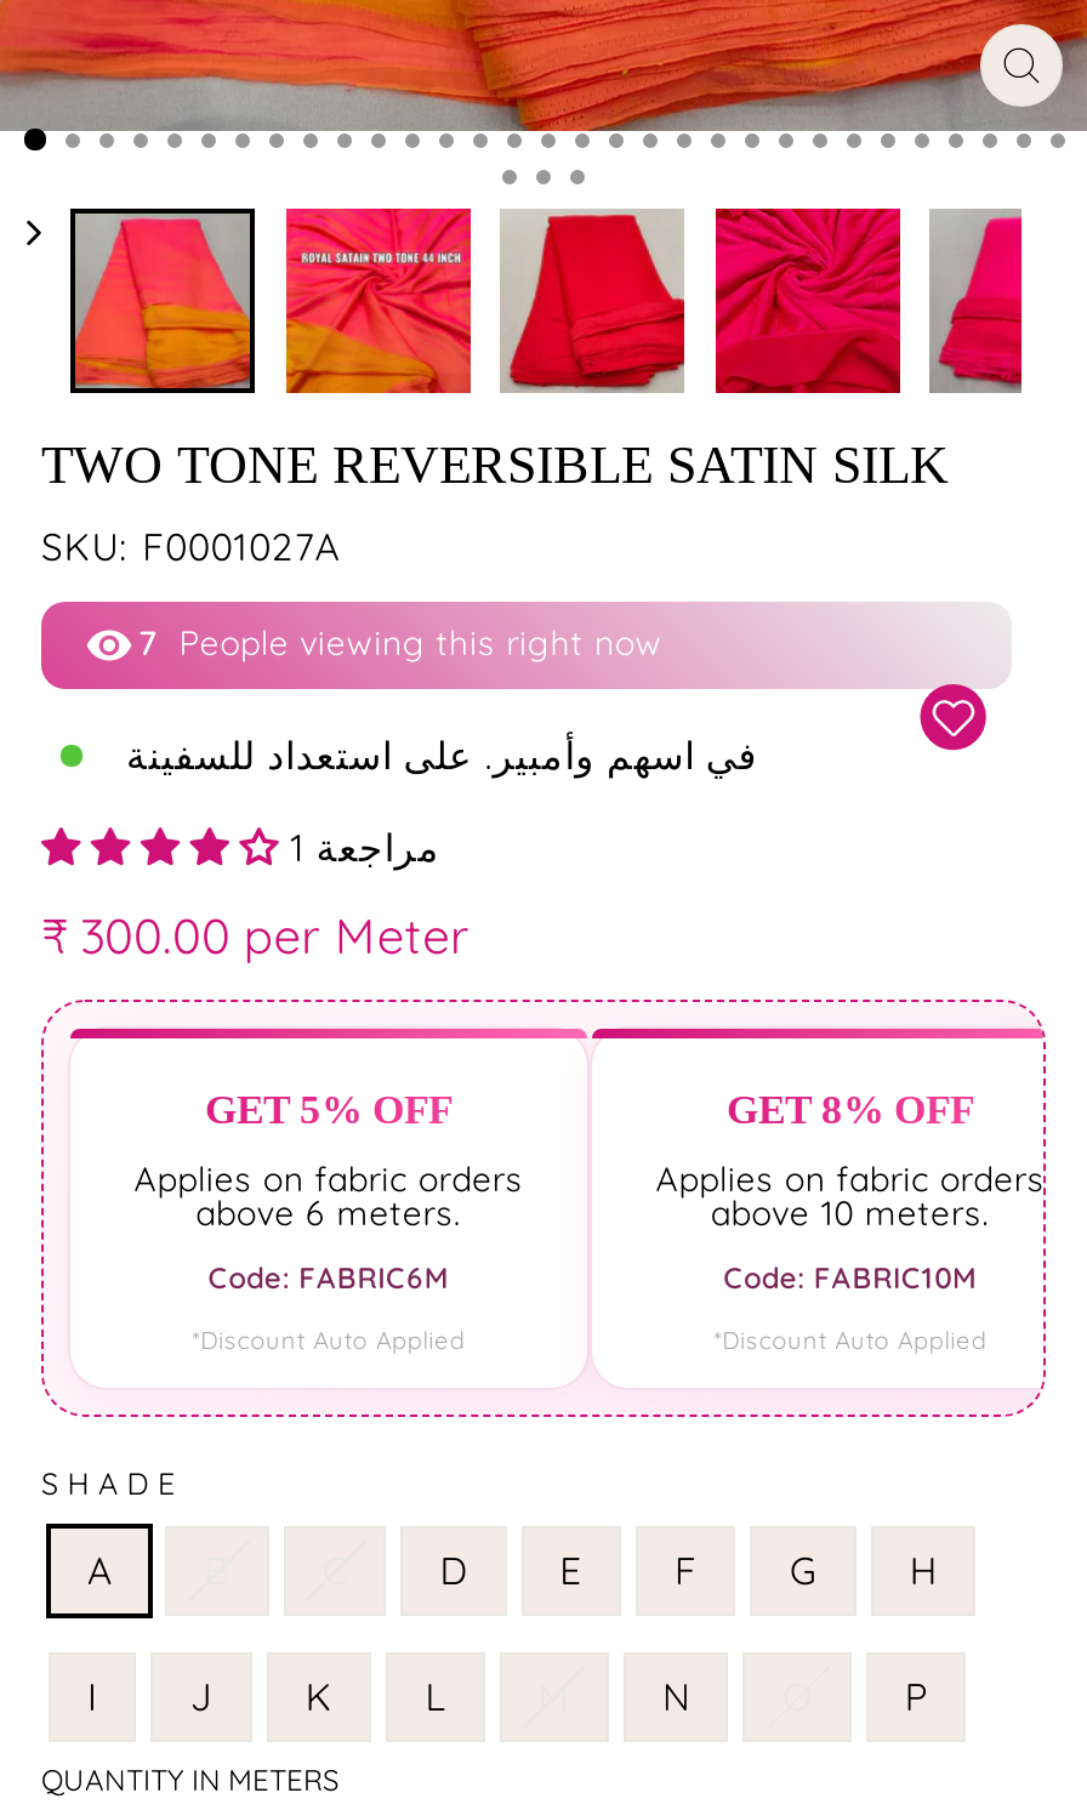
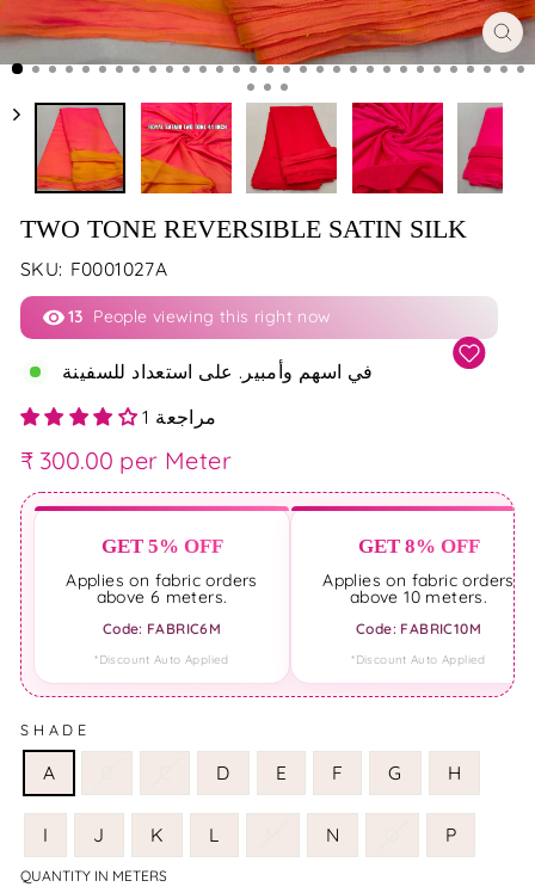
[138,622,663,666] 7 People viewing this right now -> [68,306,331,328] 13 People viewing this right now

